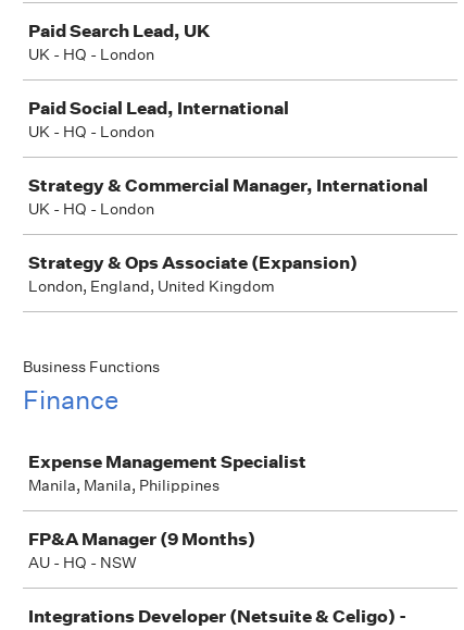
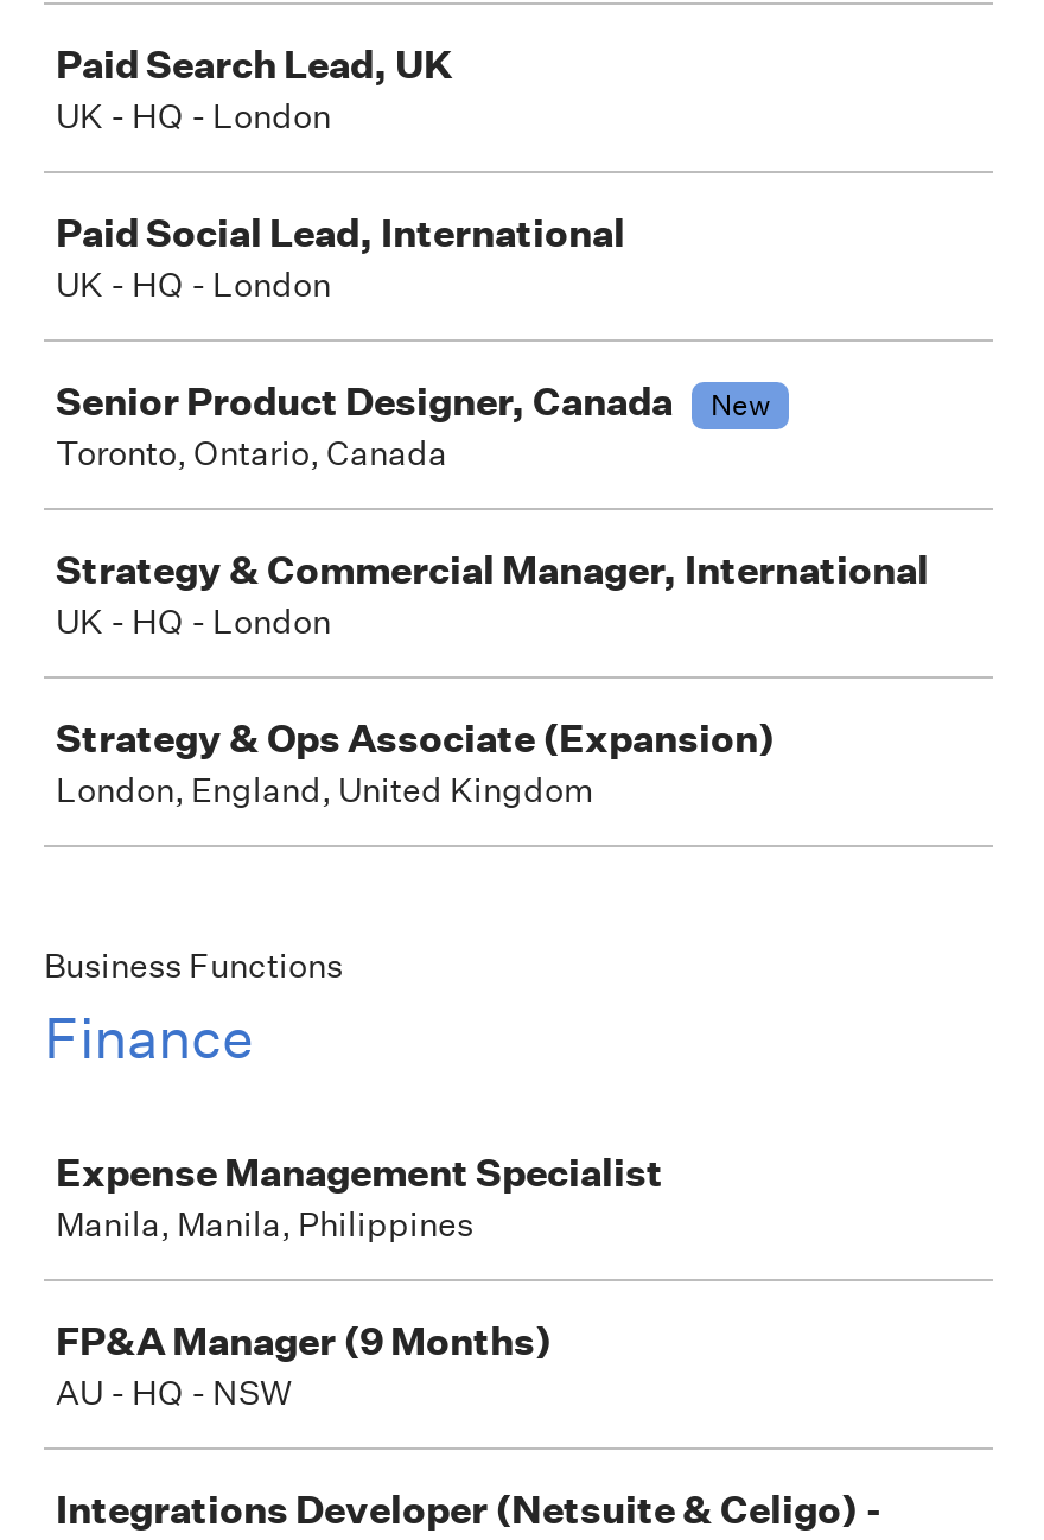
none -> [56,378,770,476] Senior Product Designer, Canada | New | Toronto, Ontario, Canada

